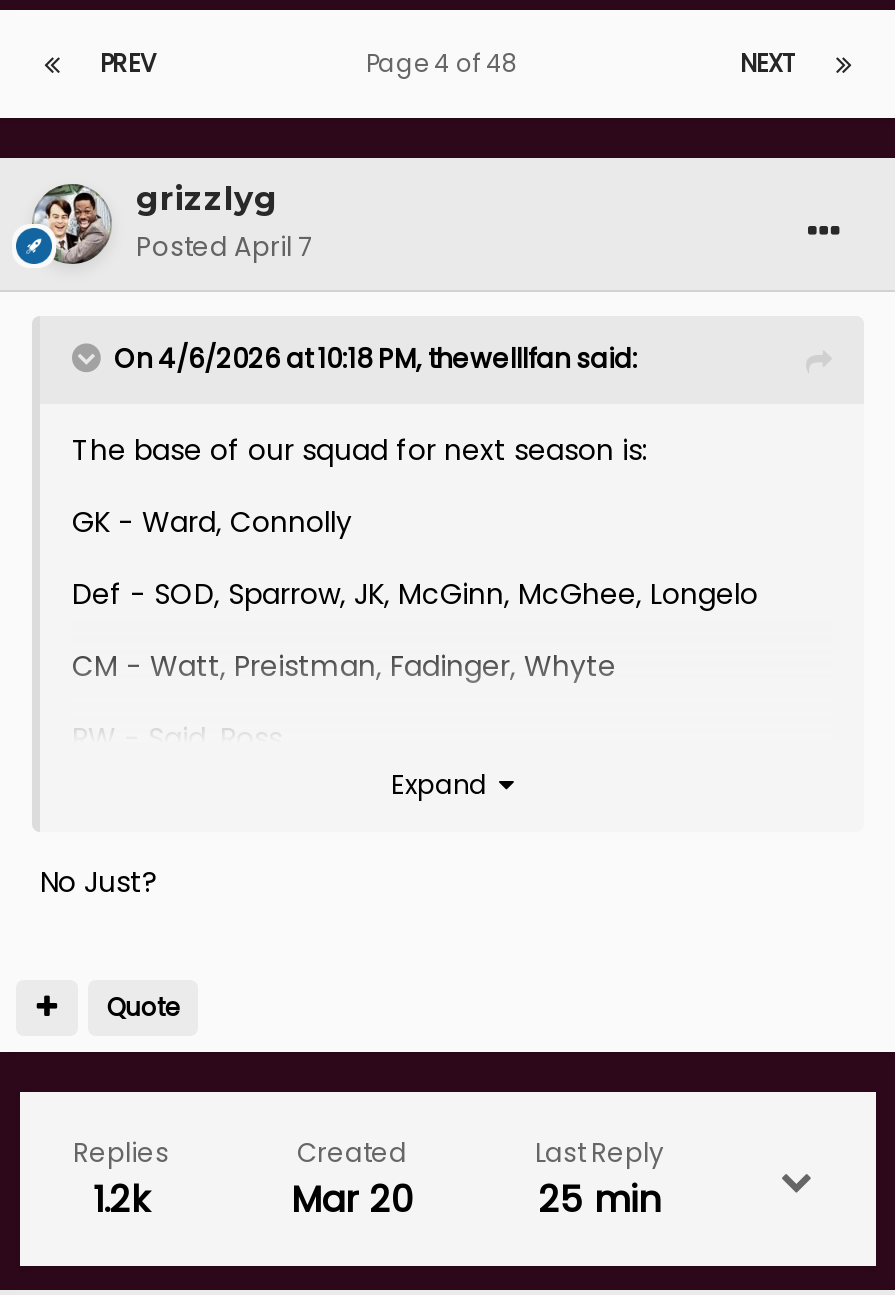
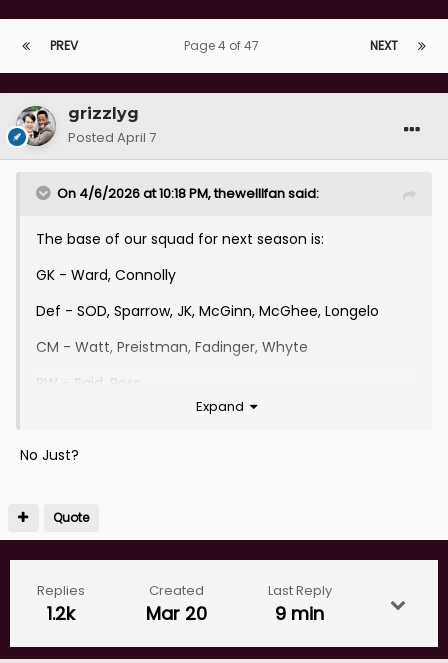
[366,47,530,81] Page 4 of 48 -> [183,37,264,54] Page 4 of 47
[538,1174,660,1224] 25 min -> [275,601,324,626] 9 min

